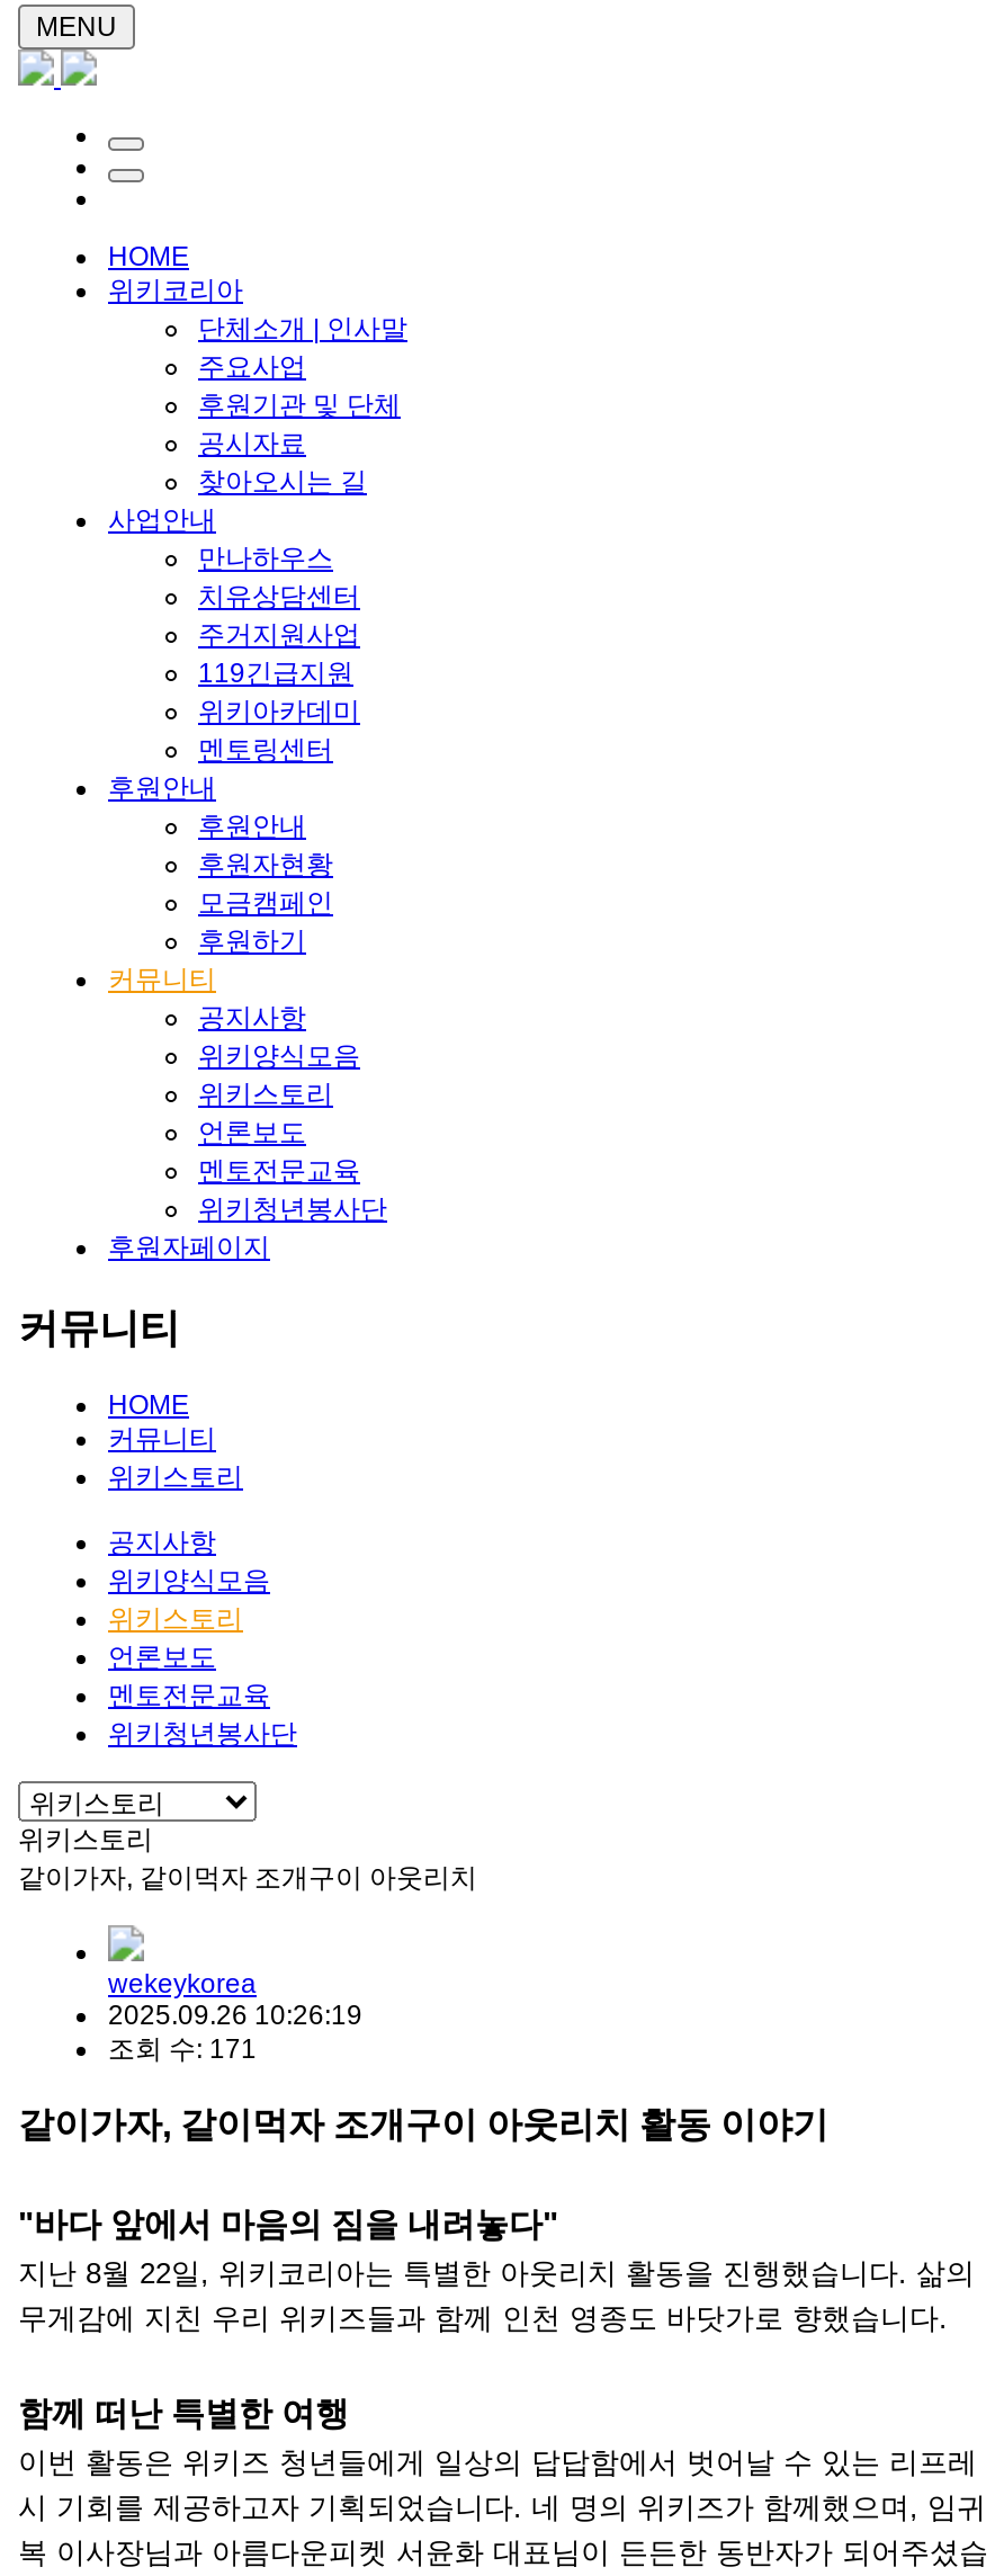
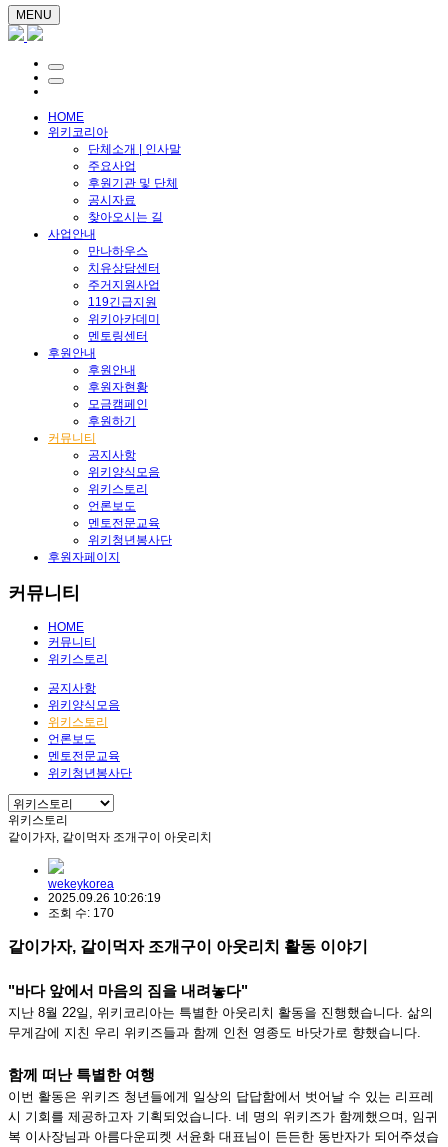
[108,2033,257,2065] 조회 수: 171 -> [48,906,114,920] 조회 수: 170

